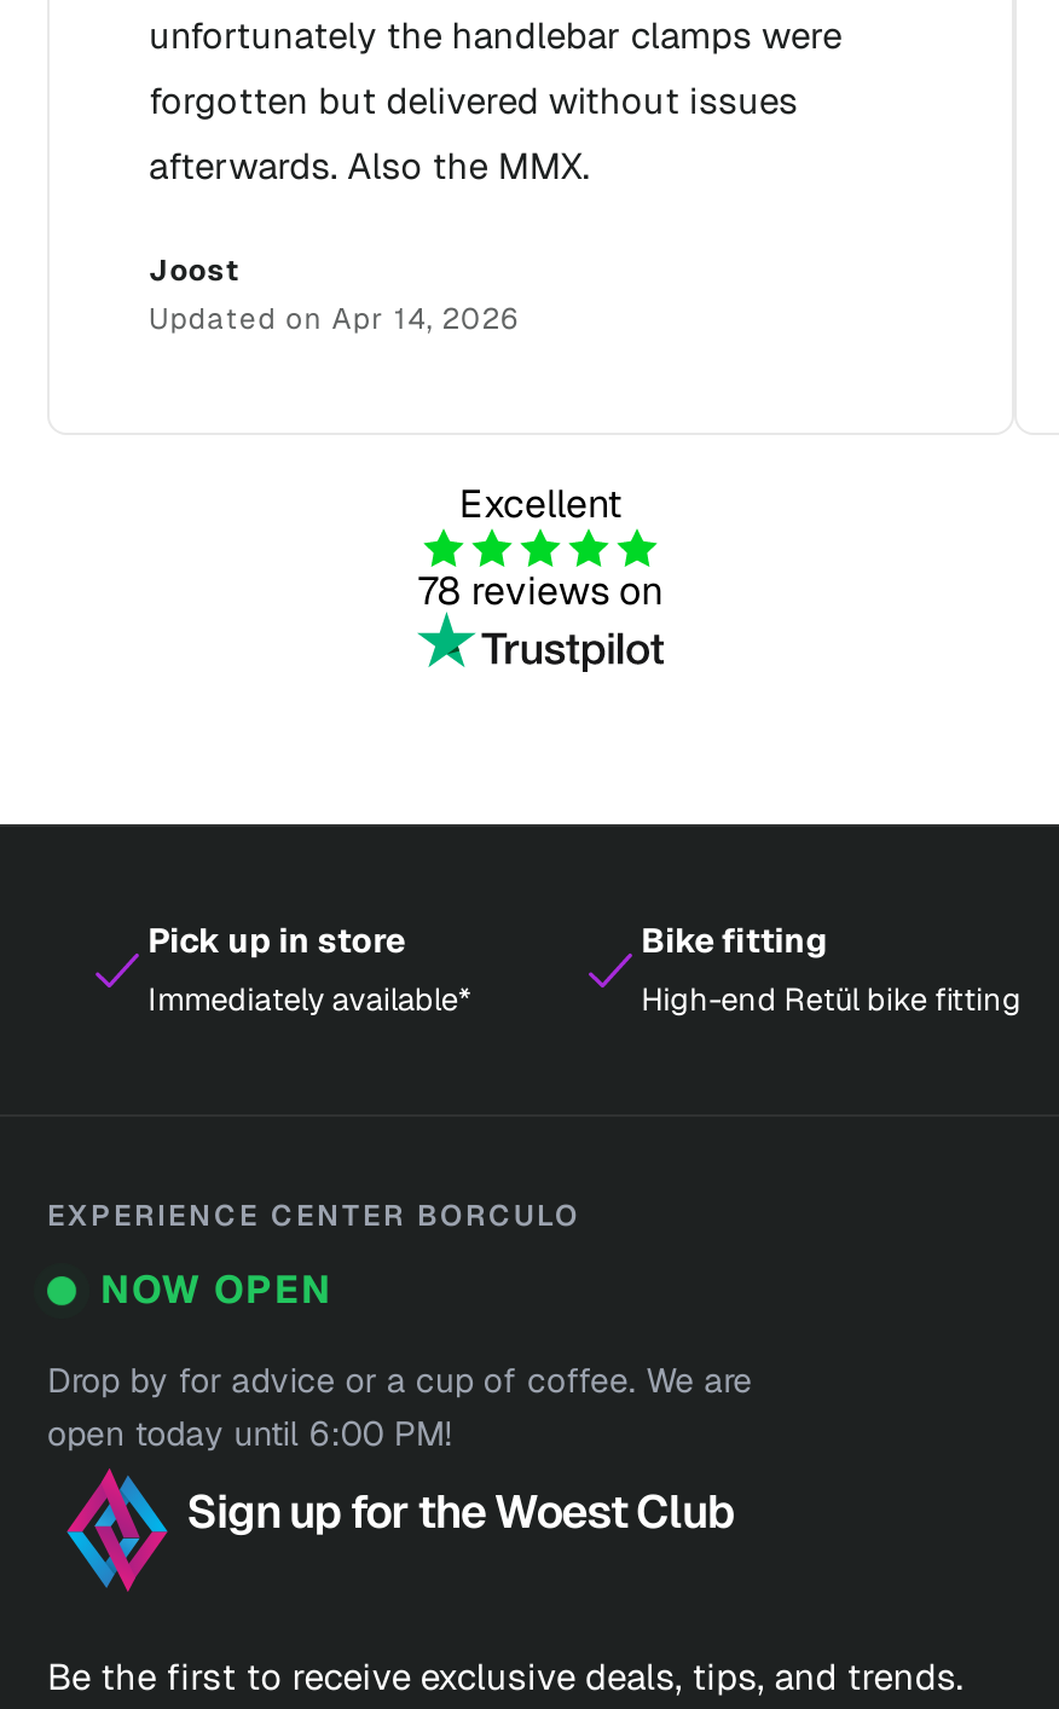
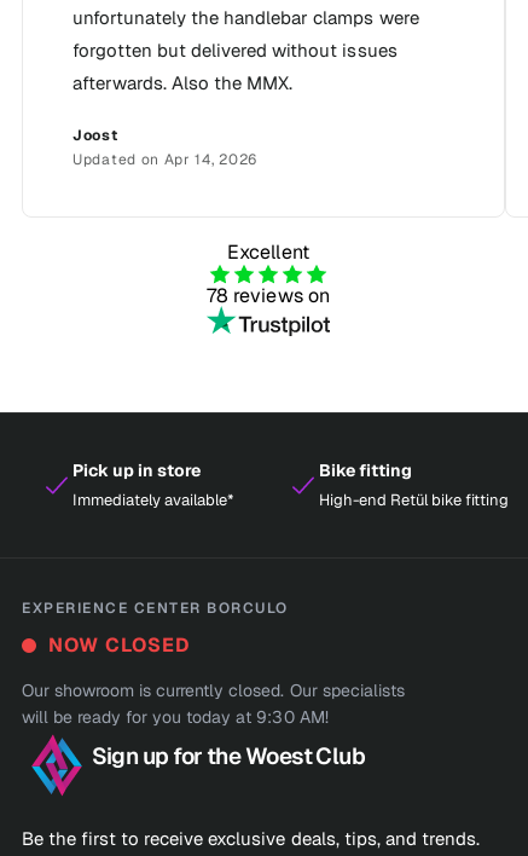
[100,1264,332,1315] NOW OPEN -> [48,632,191,658] NOW CLOSED
[47,1358,752,1455] Drop by for advice or a cup of coffee. We are | open today until 6:00 PM! -> [22,679,405,728] Our showroom is currently closed. Our specialists | will be ready for you today at 9:30 AM!

